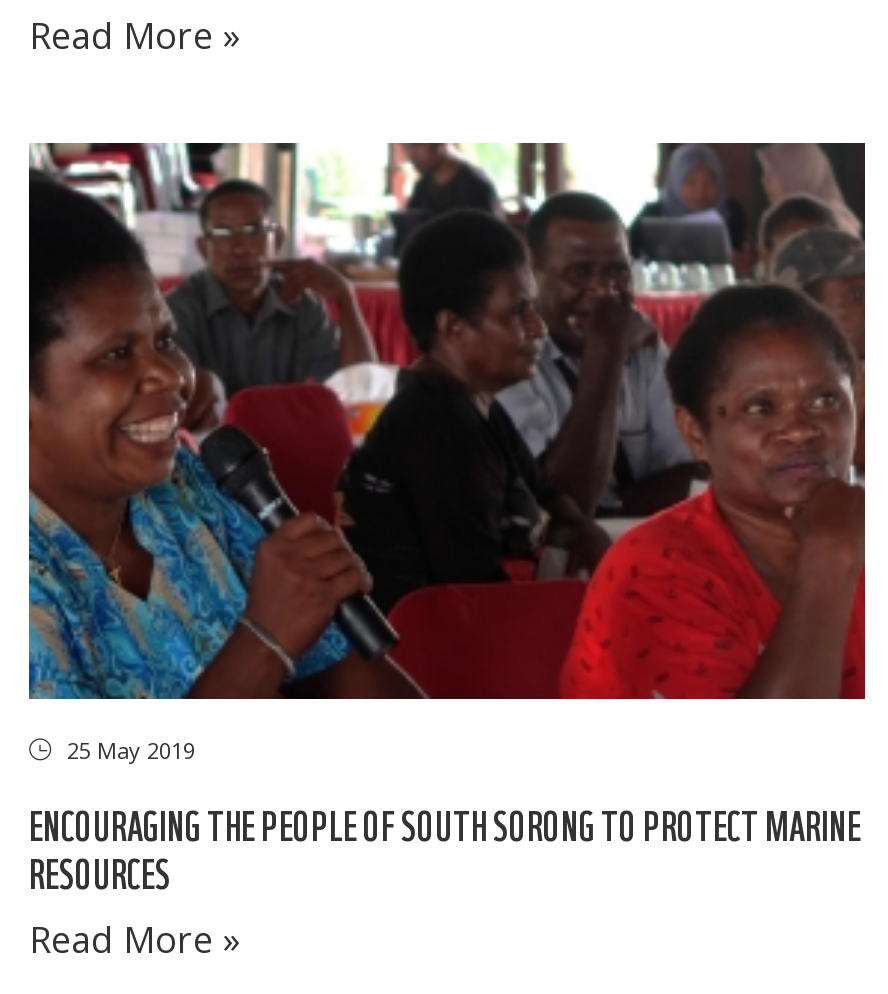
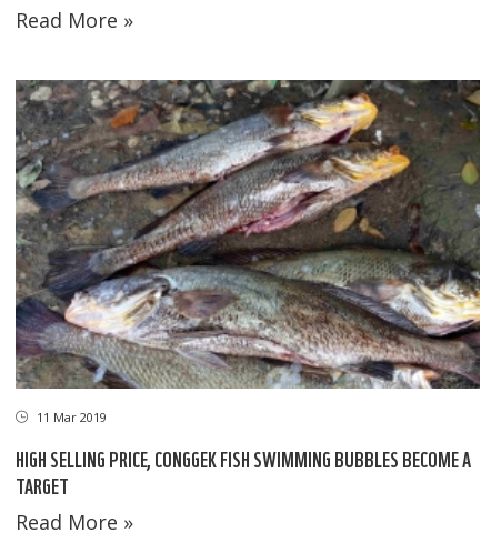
[27,143,867,766] [image] | 25 May 2019 -> [14,79,481,426] [image] | 11 Mar 2019
[29,800,861,898] ENCOURAGING THE PEOPLE OF SOUTH SORONG TO PROTECT MARINE | RESOURCES -> [16,445,471,499] HIGH SELLING PRICE, CONGGEK FISH SWIMMING BUBBLES BECOME A | TARGET

